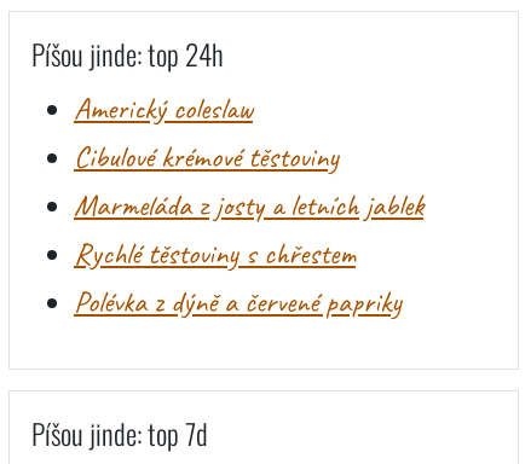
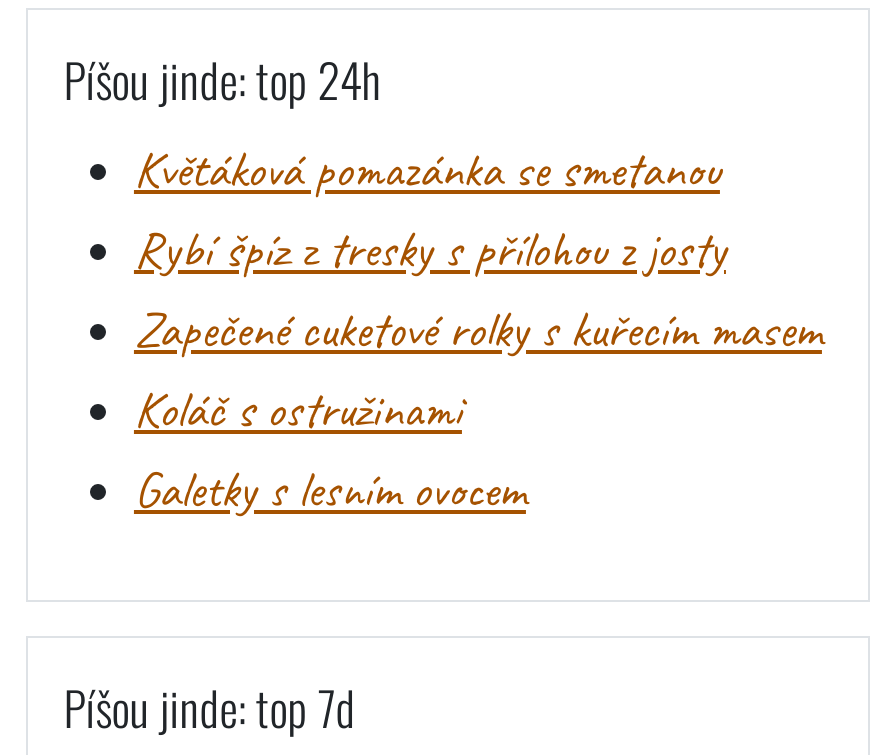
[74,89,423,321] Americký coleslaw | Cibulové krémové těstoviny | Marmeláda z josty a letních jablek | Rychlé těstoviny s chřestem | Polévka z dýně a červené papriky -> [134,137,822,521] Květáková pomazánka se smetanou | Rybí špíz z tresky s přílohou z josty | Zapečené cuketové rolky s kuřecím masem | Koláč s ostružinami | Galetky s lesním ovocem

